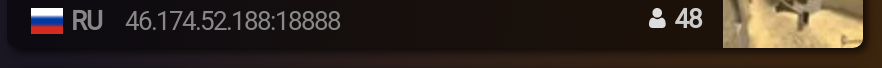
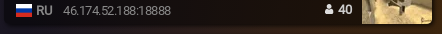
[669,4,701,34] 48 -> [335,2,351,17] 40

